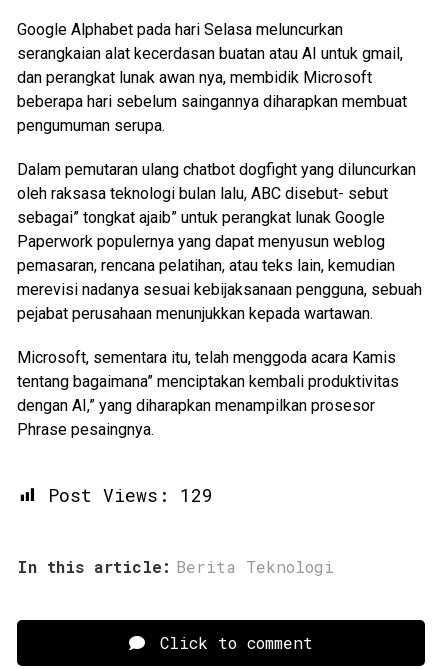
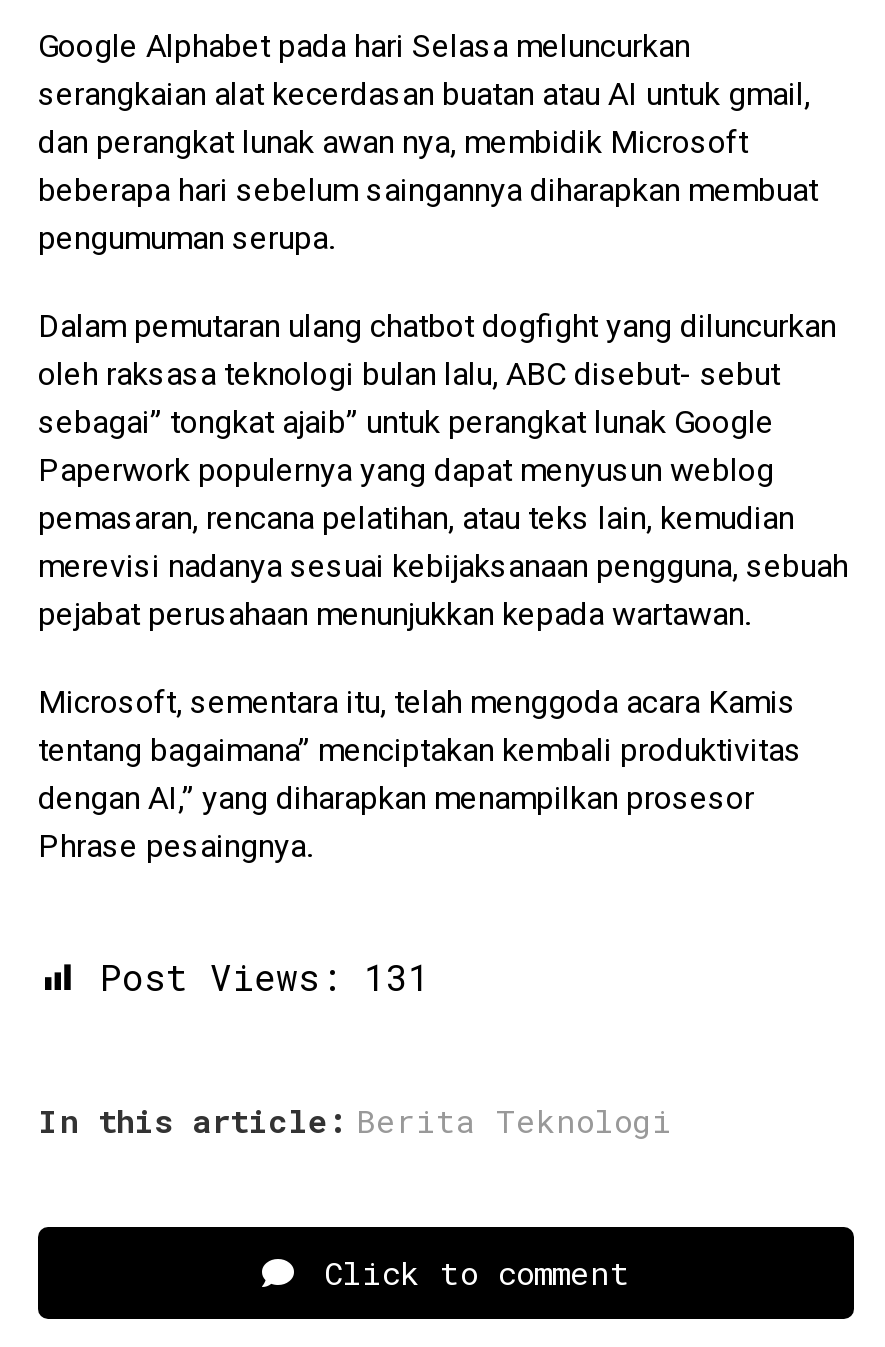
[48,483,213,507] Post Views: 129 -> [100,953,430,1001] Post Views: 131

